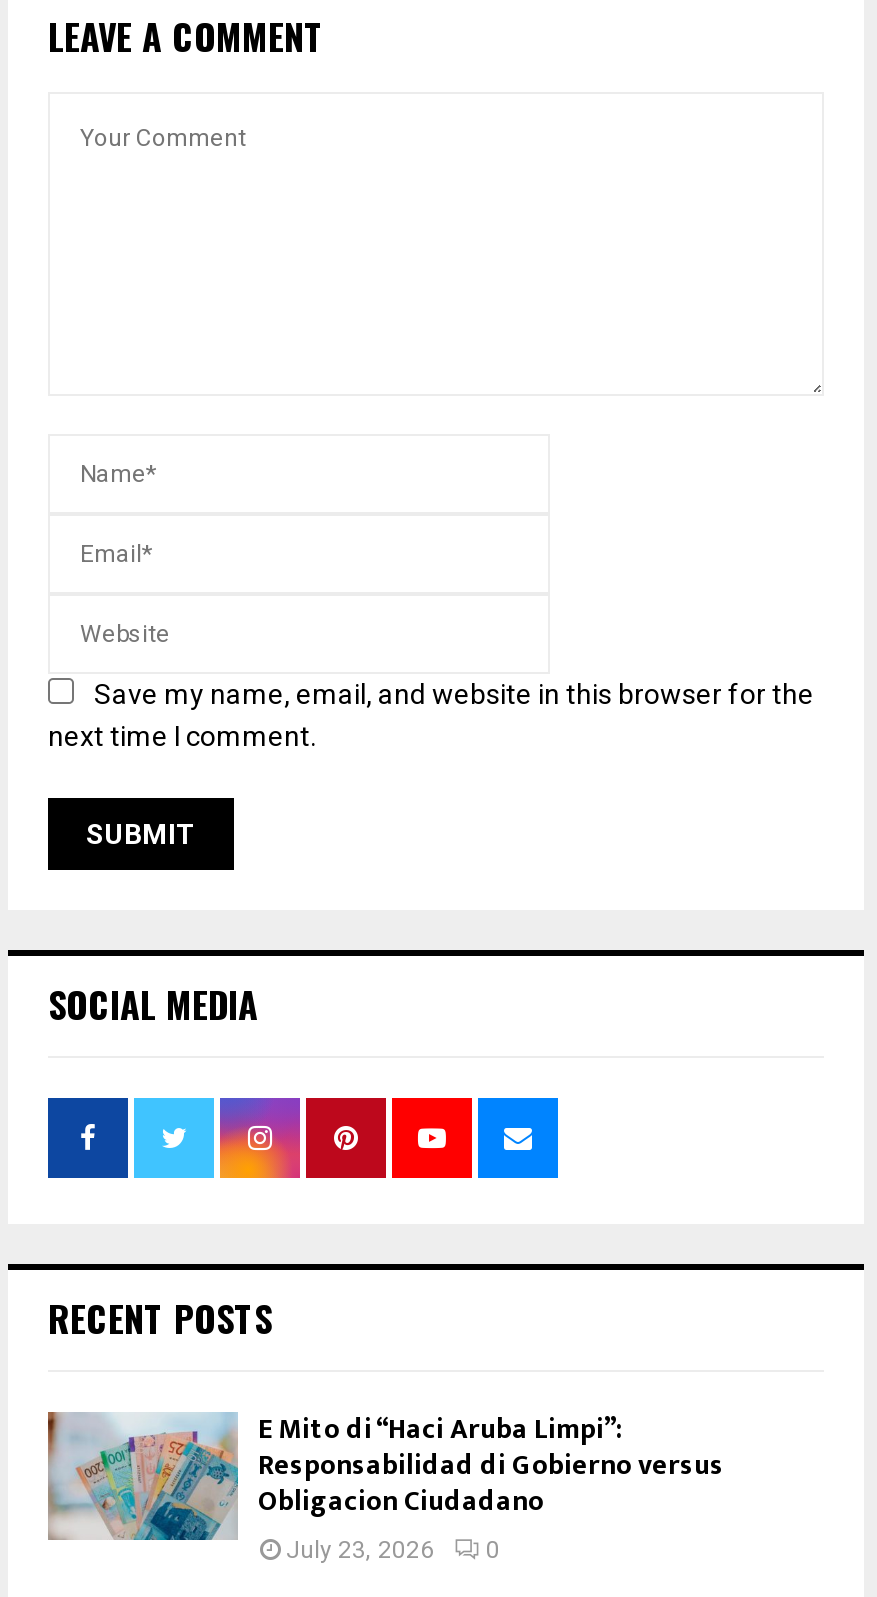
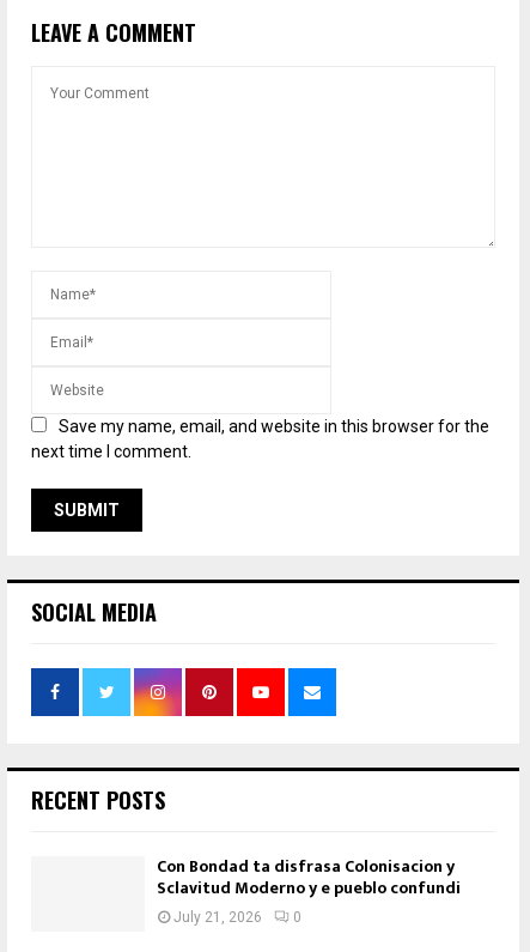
[46,1410,230,1542] [image] -> none
[258,1406,724,1564] E Mito di “Haci Aruba Limpi”: | Responsabilidad di Gobierno versus | Obligacion Ciudadano | July 23, 2026 -> [157,853,461,926] Con Bondad ta disfrasa Colonisacion y | Sclavitud Moderno y e pueblo confundi | July 21, 2026

